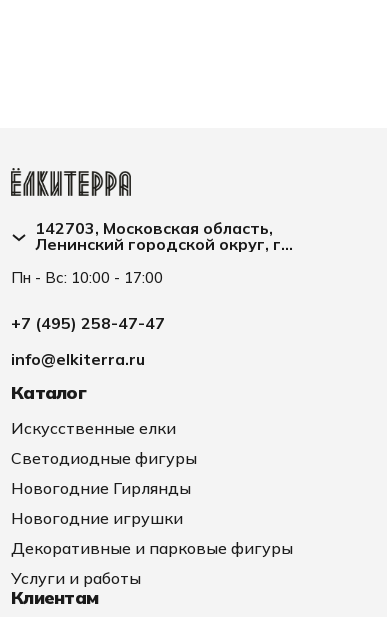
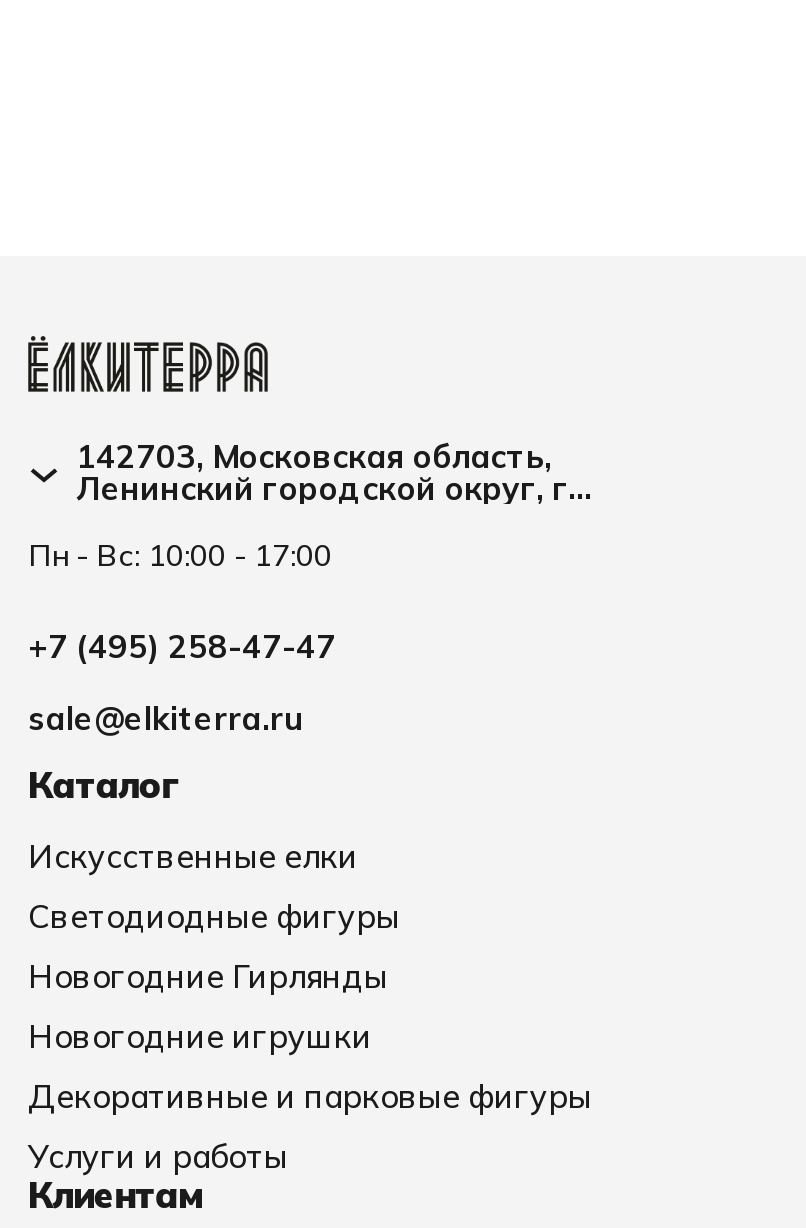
[11,349,145,369] info@elkiterra.ru -> [28,697,302,737] sale@elkiterra.ru

